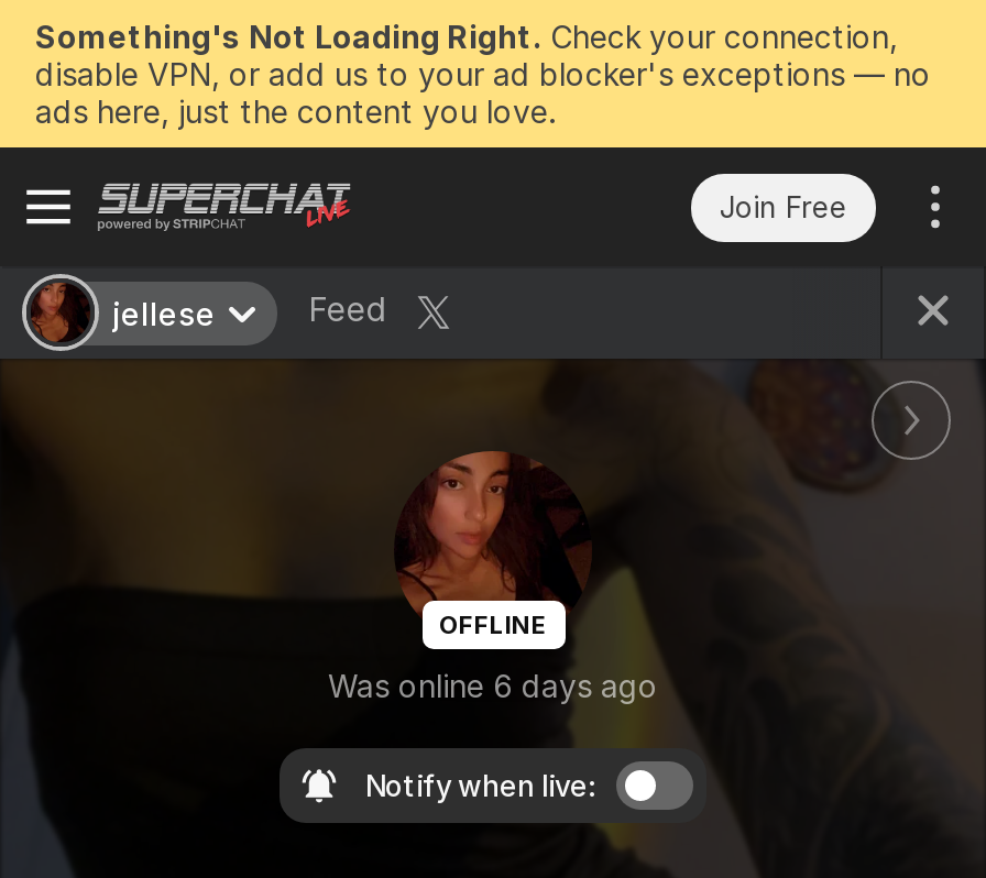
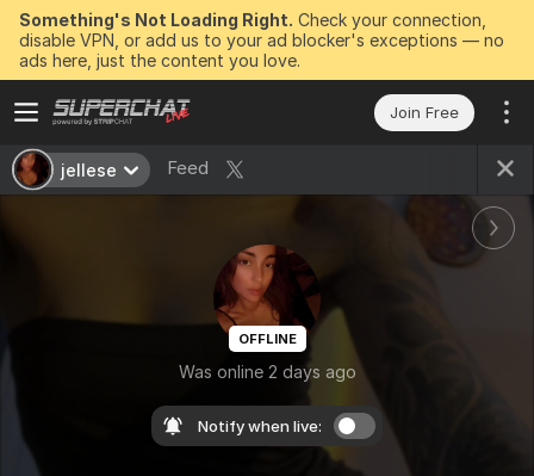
[328,666,658,703] Was online 6 days ago -> [178,361,356,381] Was online 2 days ago

